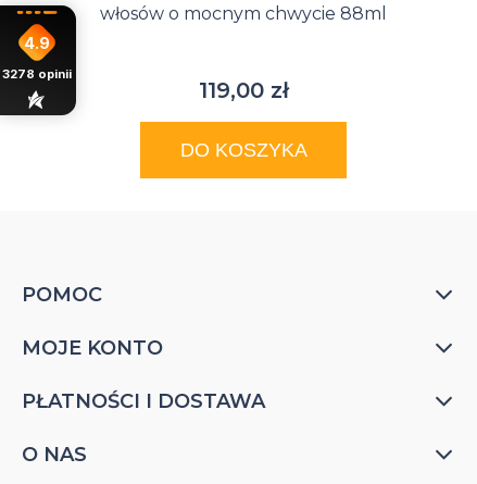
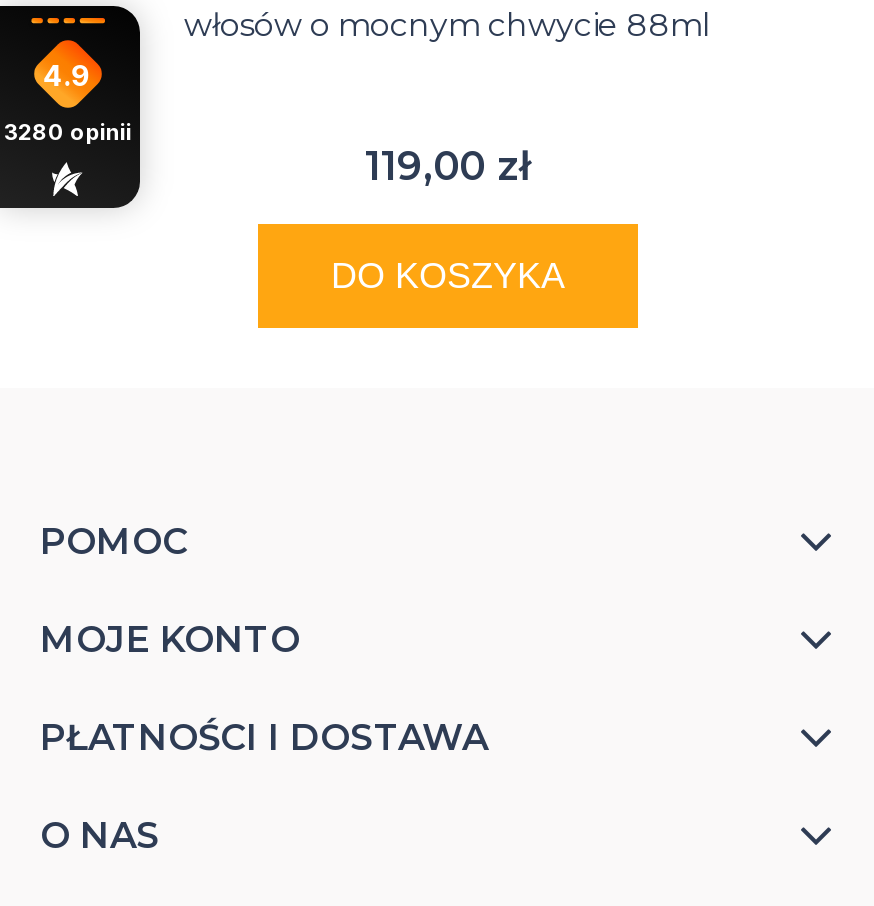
[2,66,72,82] 3278 opinii -> [4,118,132,146] 3280 opinii

